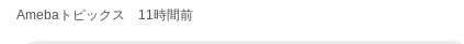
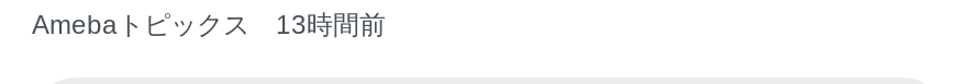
[16,8,193,23] Amebaトピックス 11時間前 -> [32,10,386,40] Amebaトピックス 13時間前

